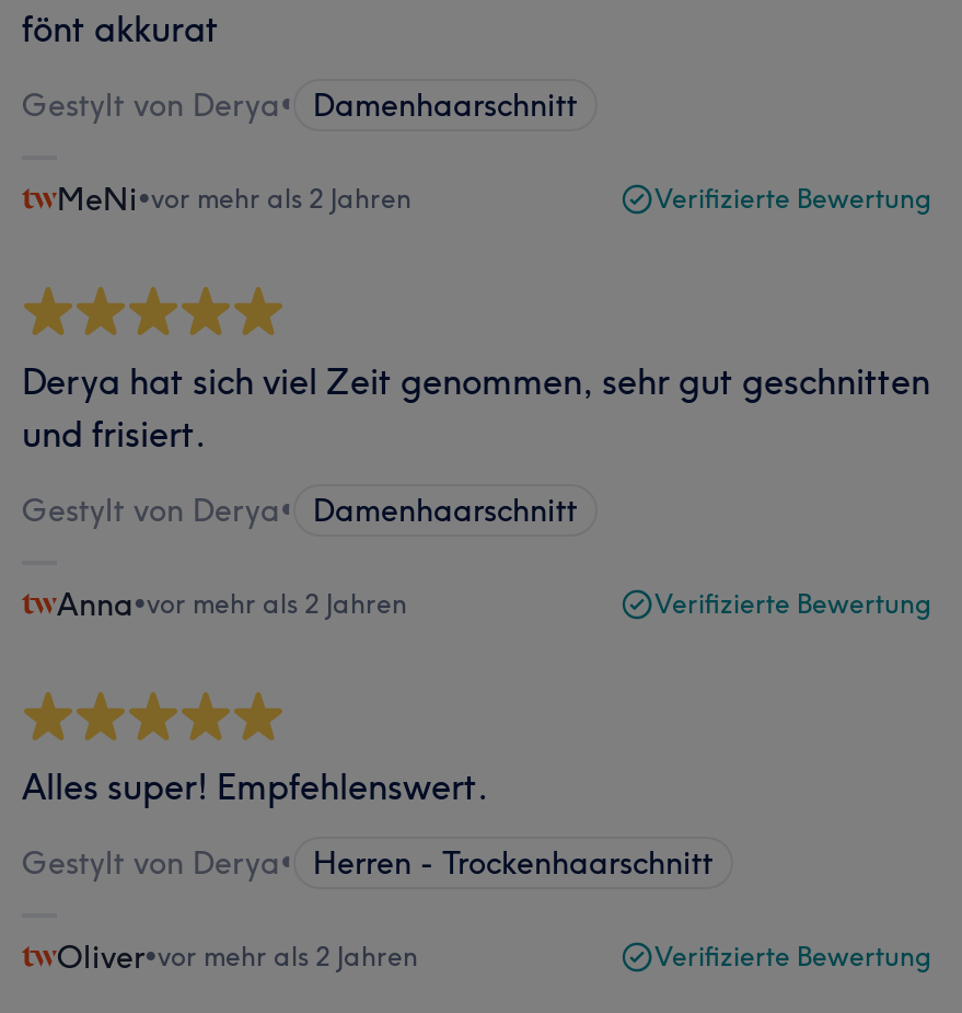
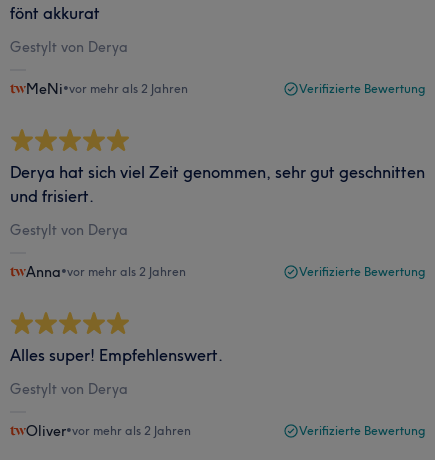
[22,85,578,125] Gestylt von Derya• Damenhaarschnitt -> [10,38,128,56] Gestylt von Derya
[22,491,578,530] Gestylt von Derya• Damenhaarschnitt -> [10,221,128,239] Gestylt von Derya
[22,843,714,883] Gestylt von Derya• Herren - Trockenhaarschnitt -> [10,380,128,398] Gestylt von Derya

